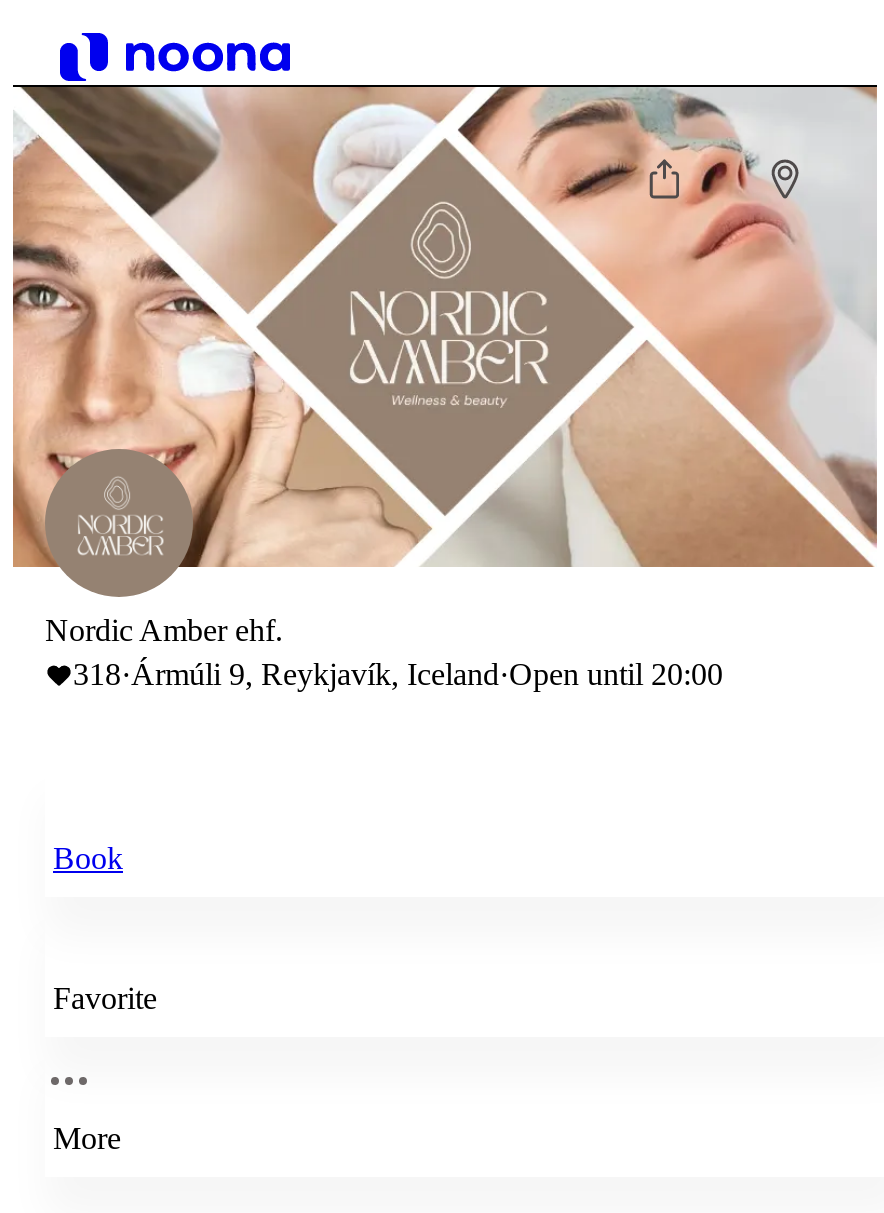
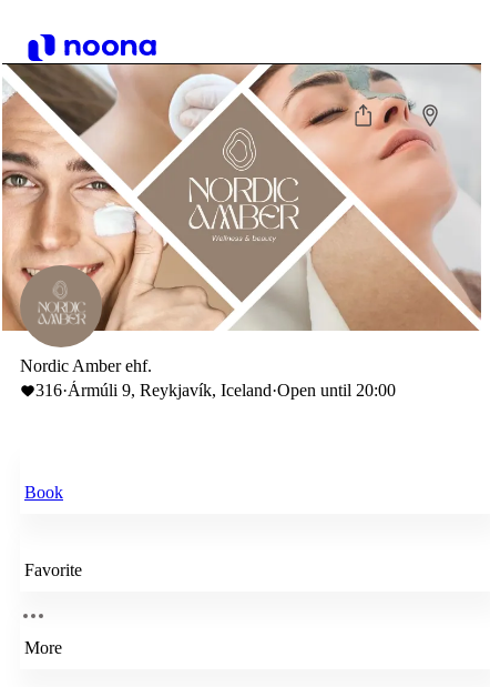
[73,657,723,691] 318 · Ármúli 9, Reykjavík, Iceland·Open until 20:00 -> [35,381,396,400] 316 · Ármúli 9, Reykjavík, Iceland·Open until 20:00

